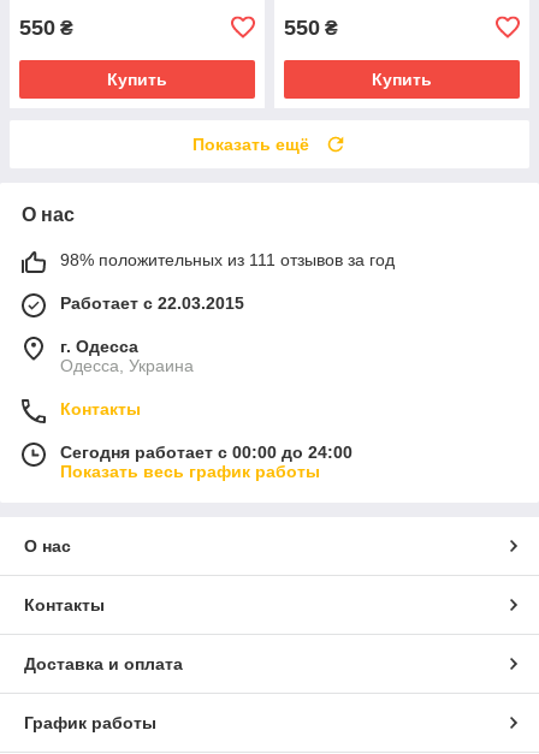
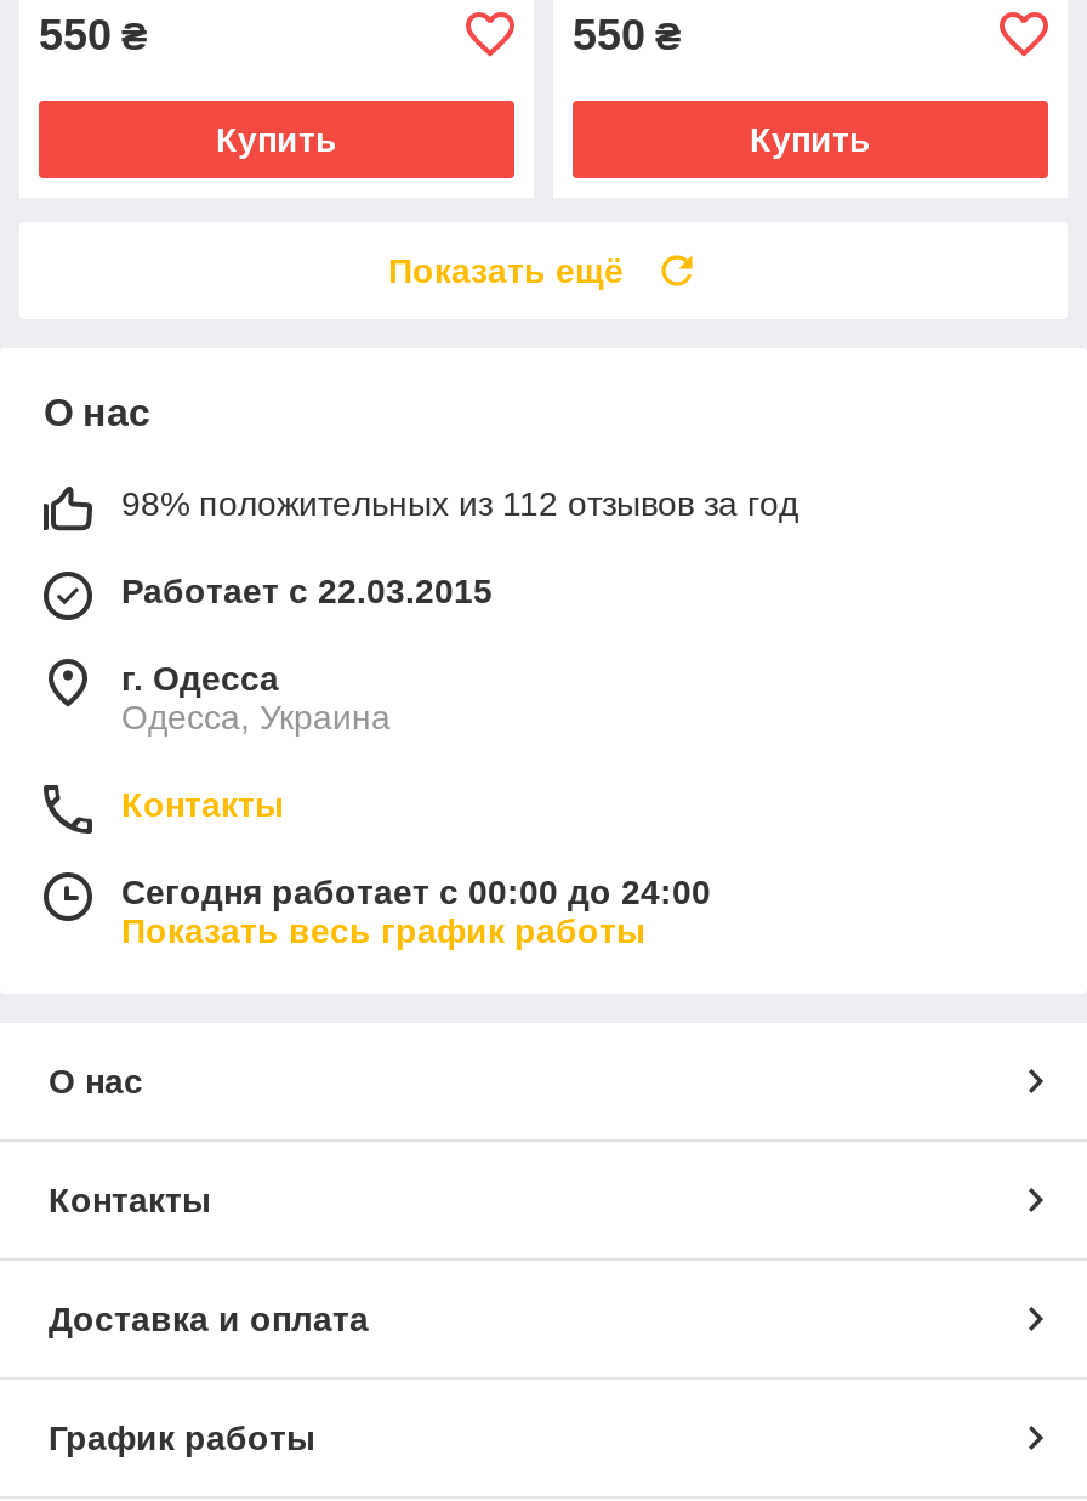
[60,250,395,269] 98% положительных из 111 отзывов за год -> [121,483,798,522] 98% положительных из 112 отзывов за год

